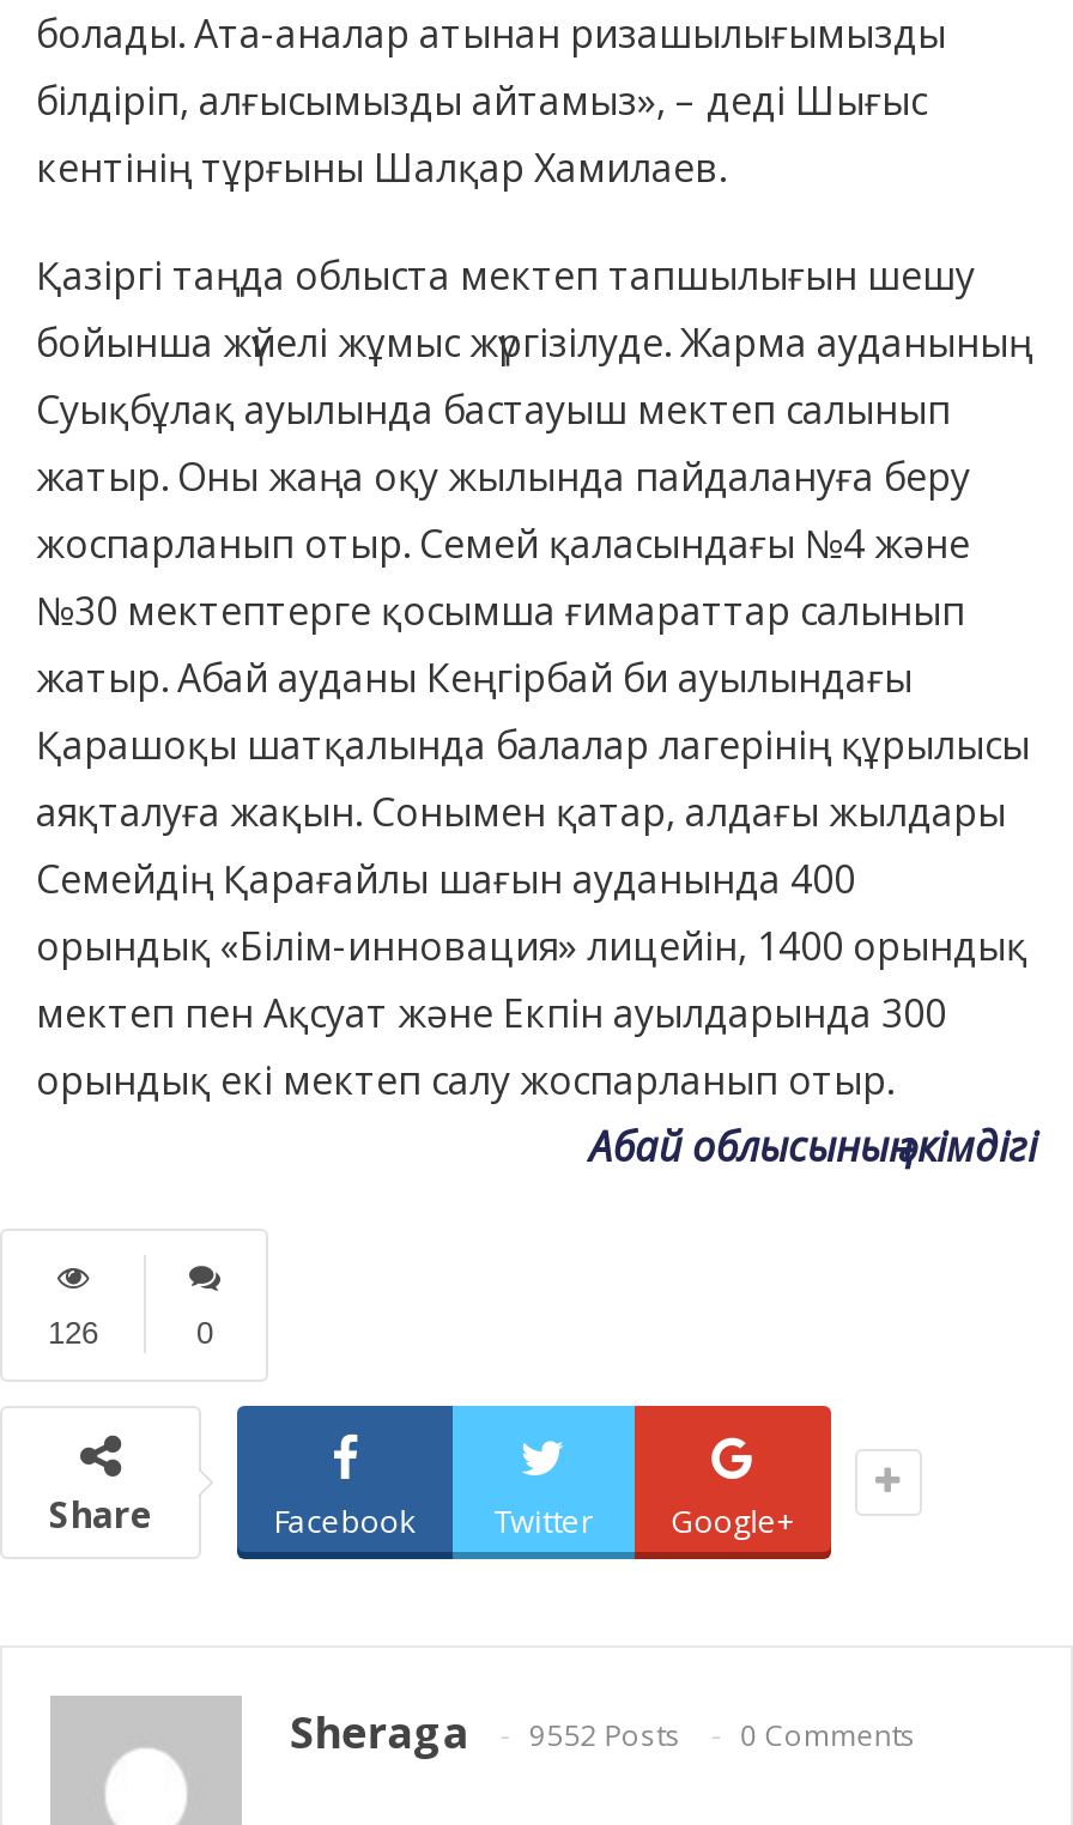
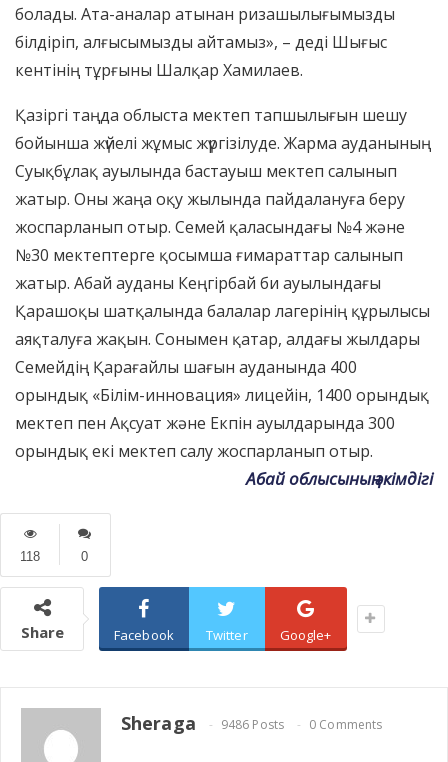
[48,1315,98,1351] 126 -> [20,549,40,564] 118
[290,1703,915,1760] Sheraga 9552 Posts 0 Comments -> [121,711,382,735] Sheraga 9486 Posts 0 Comments

